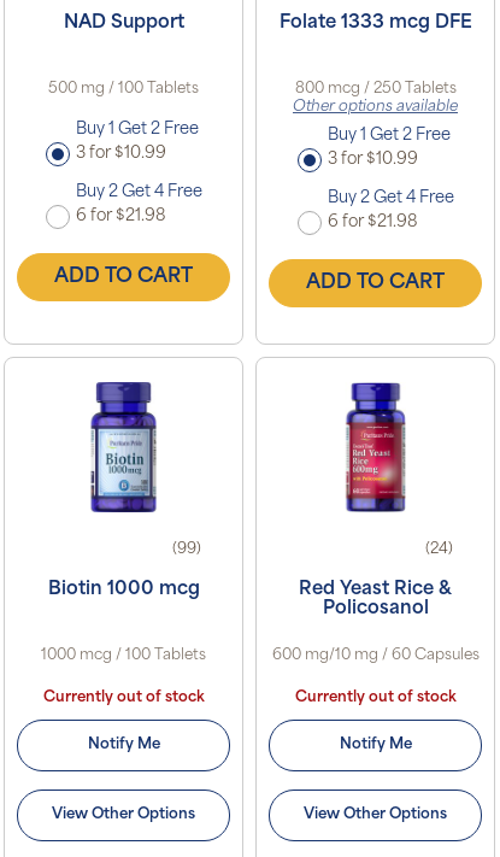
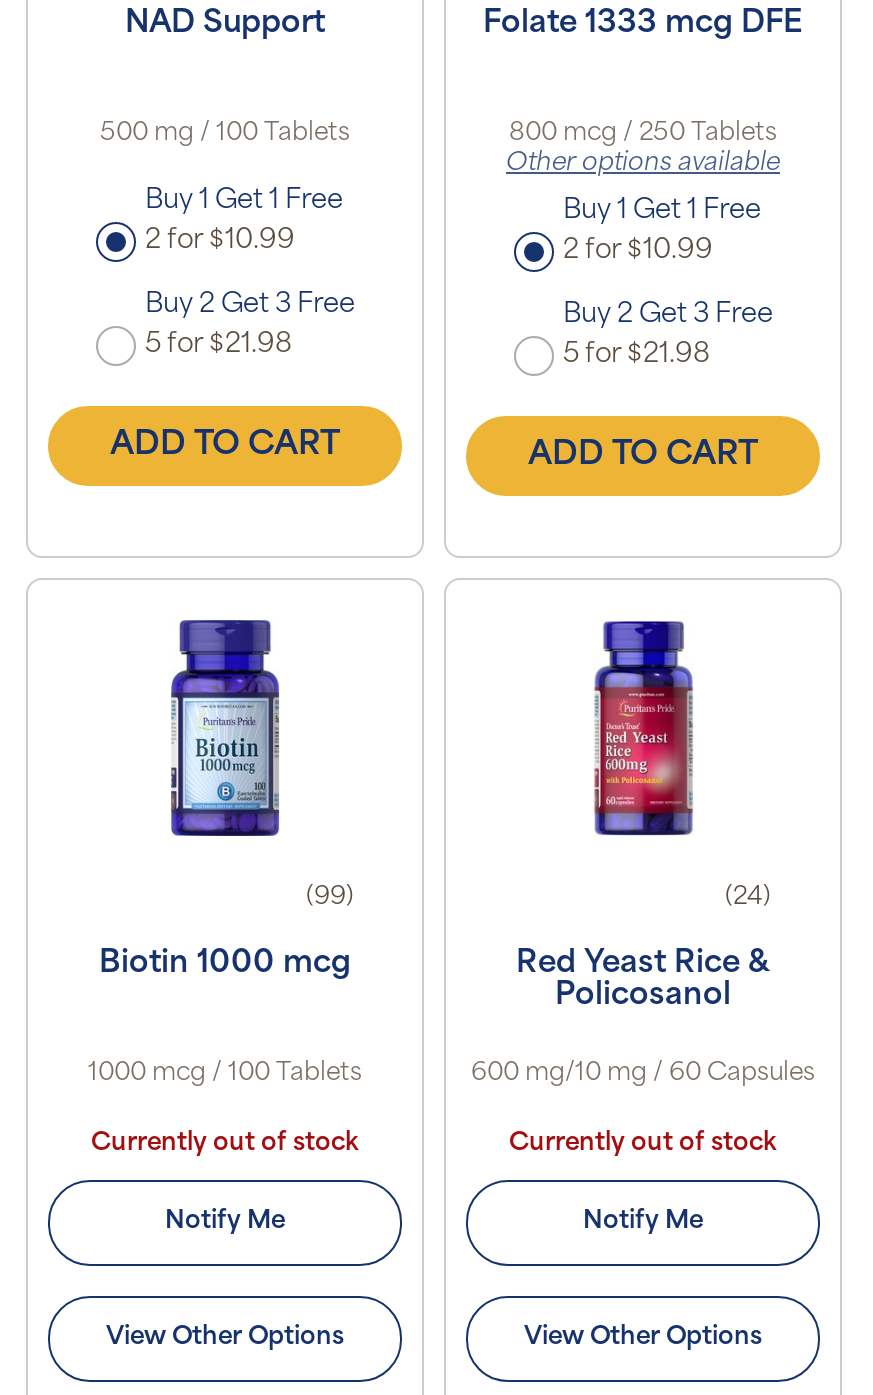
[75,122,198,138] Buy 1 Get 2 Free -> [145,188,343,214] Buy 1 Get 1 Free
[327,128,450,144] Buy 1 Get 2 Free -> [563,198,761,224] Buy 1 Get 1 Free
[75,146,166,162] 3 for $10.99 -> [145,228,295,254] 2 for $10.99
[327,152,417,168] 3 for $10.99 -> [563,238,713,264] 2 for $10.99
[75,185,202,200] Buy 2 Get 4 Free -> [145,292,355,318] Buy 2 Get 3 Free
[327,191,454,206] Buy 2 Get 4 Free -> [563,302,773,328] Buy 2 Get 3 Free
[75,209,164,224] 6 for $21.98 -> [145,332,291,358] 5 for $21.98
[327,215,416,230] 6 for $21.98 -> [563,342,709,368] 5 for $21.98

